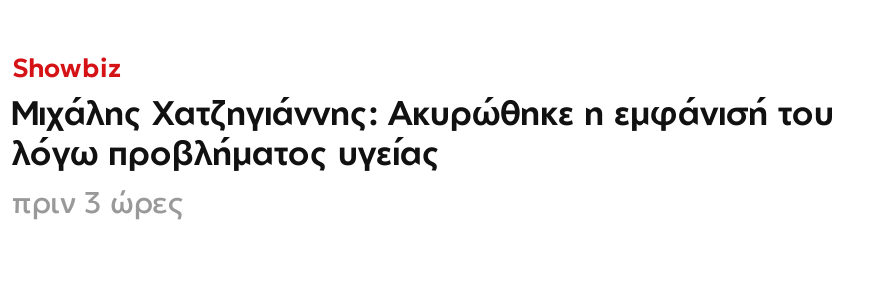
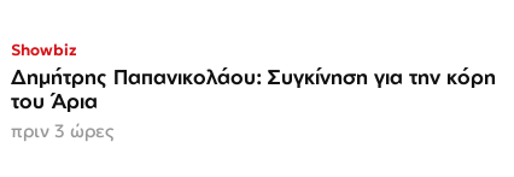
[12,92,834,174] Μιχάλης Χατζηγιάννης: Ακυρώθηκε η εμφάνισή του | λόγω προβλήματος υγείας -> [11,64,496,114] Δημήτρης Παπανικολάου: Συγκίνηση για την κόρη | του Άρια

